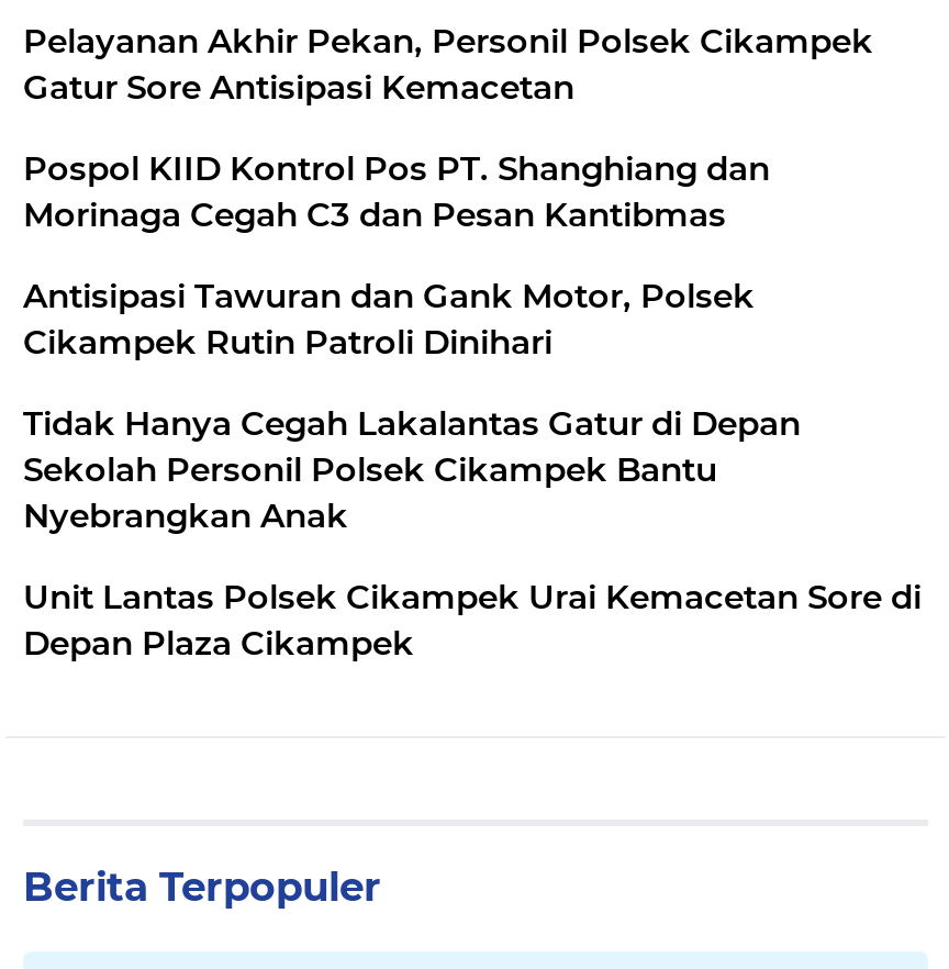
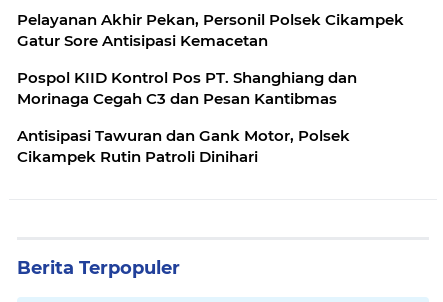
[23,402,922,664] Tidak Hanya Cegah Lakalantas Gatur di Depan | Sekolah Personil Polsek Cikampek Bantu | Nyebrangkan Anak | Unit Lantas Polsek Cikampek Urai Kemacetan Sore di | Depan Plaza Cikampek -> none

